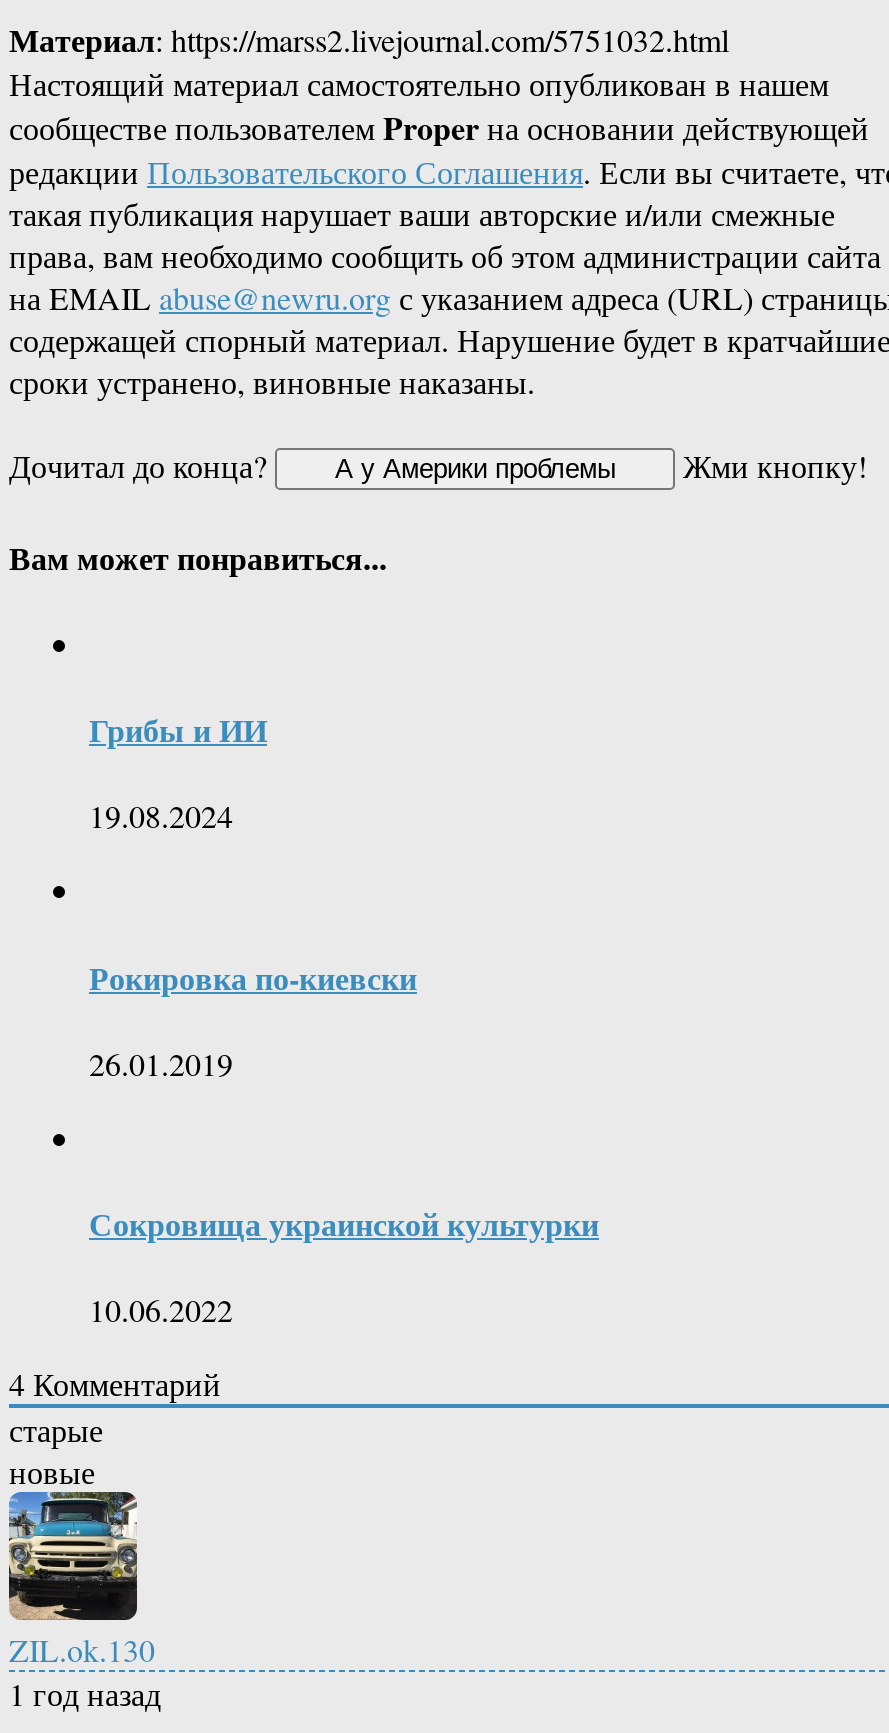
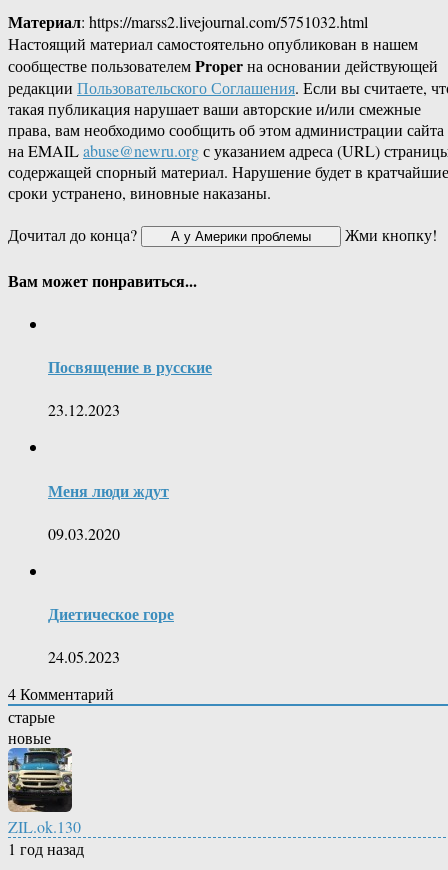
[89,706,267,752] Грибы и ИИ -> [48,355,212,378] Посвящение в русские
[89,795,233,837] 19.08.2024 -> [48,399,120,420] 23.12.2023
[89,953,417,999] Рокировка по-киевски -> [48,479,169,502] Меня люди ждут
[89,1042,233,1084] 26.01.2019 -> [48,523,120,544] 09.03.2020
[89,1200,599,1246] Сокровища украинской культурки -> [48,602,174,625] Диетическое горе
[89,1289,233,1331] 10.06.2022 -> [48,646,120,667] 24.05.2023

